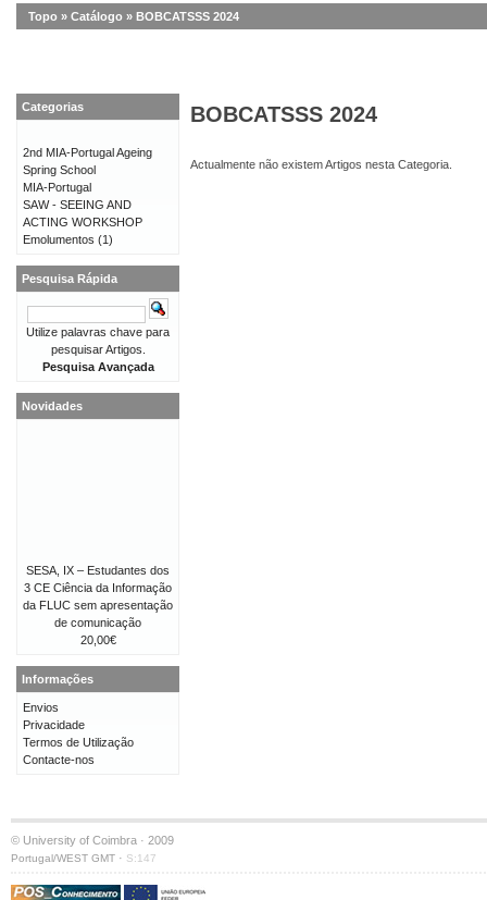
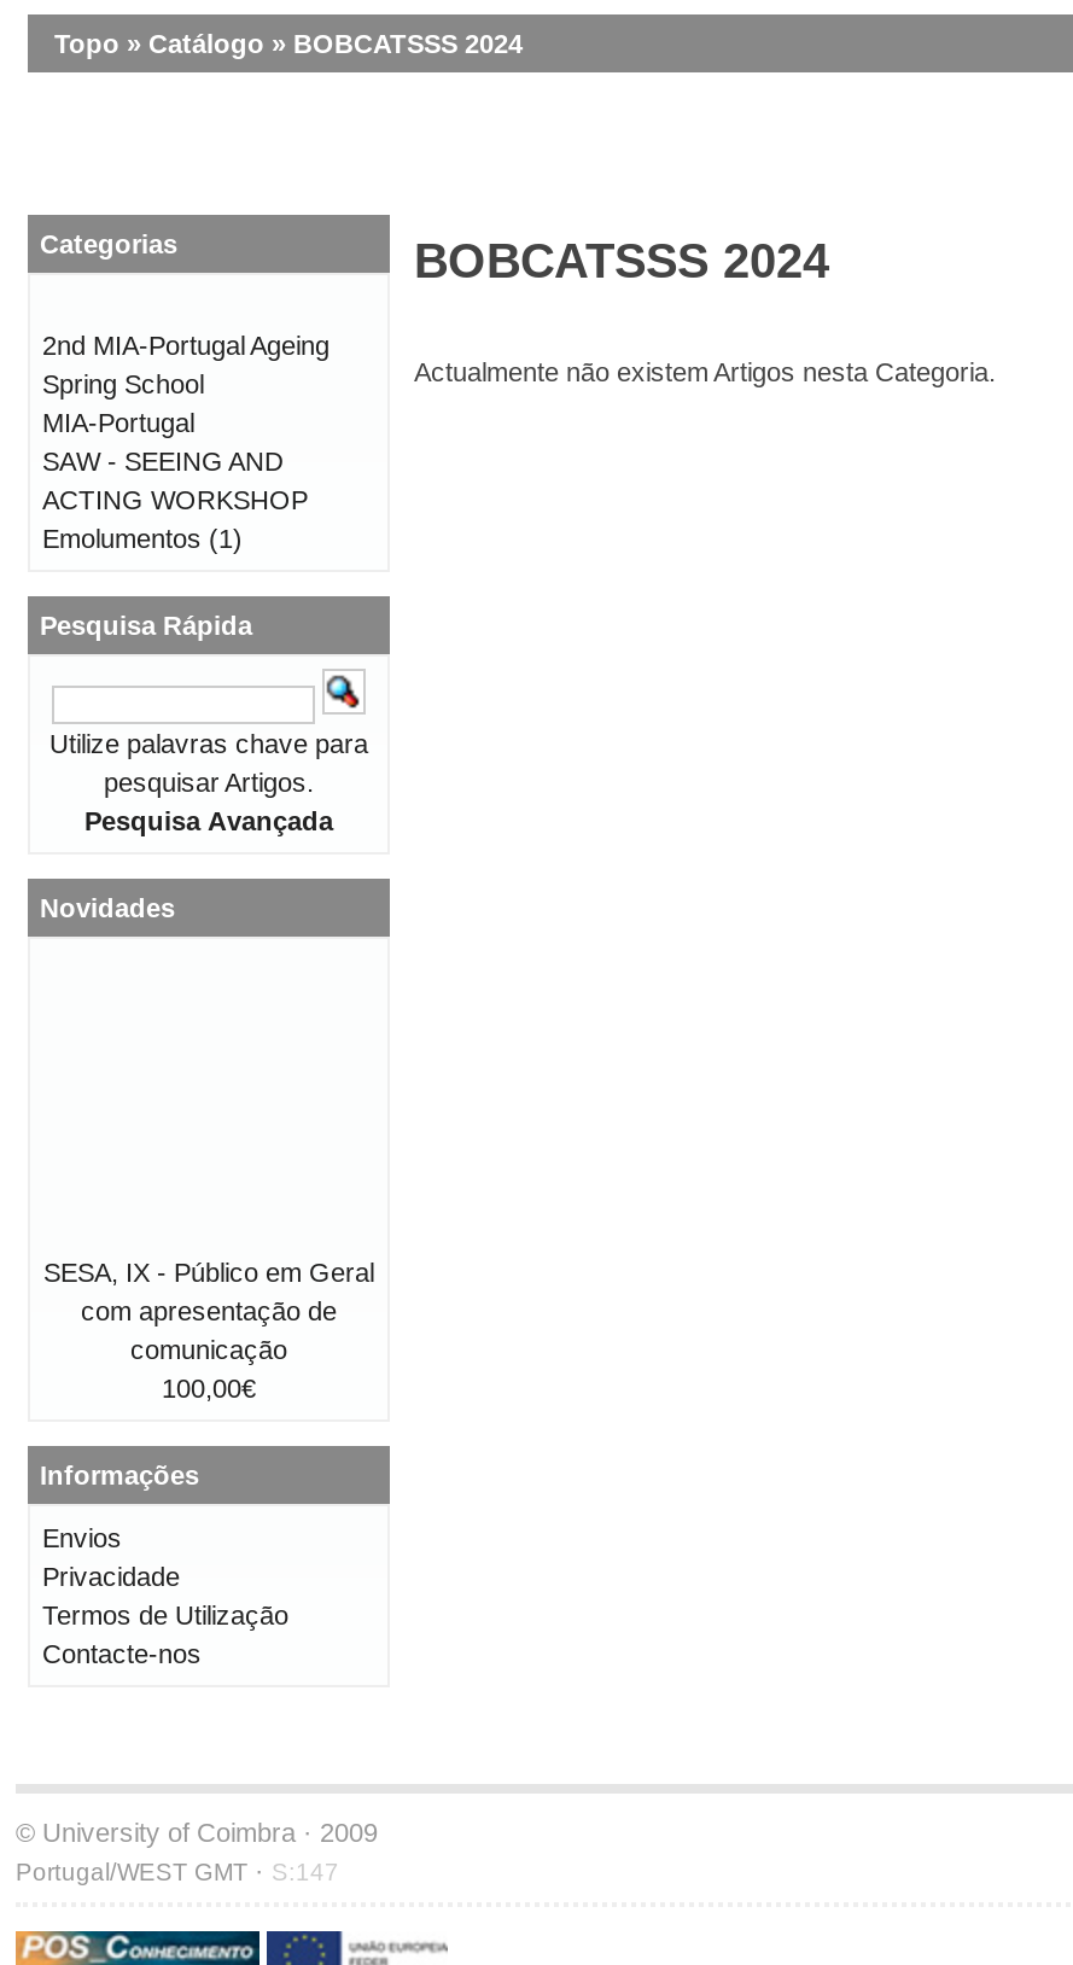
[23,564,173,646] SESA, IX – Estudantes dos | 3 CE Ciência da Informação | da FLUC sem apresentação | de comunicação | 20,00€ -> [43,1258,374,1403] SESA, IX - Público em Geral | com apresentação de | comunicação | 100,00€

